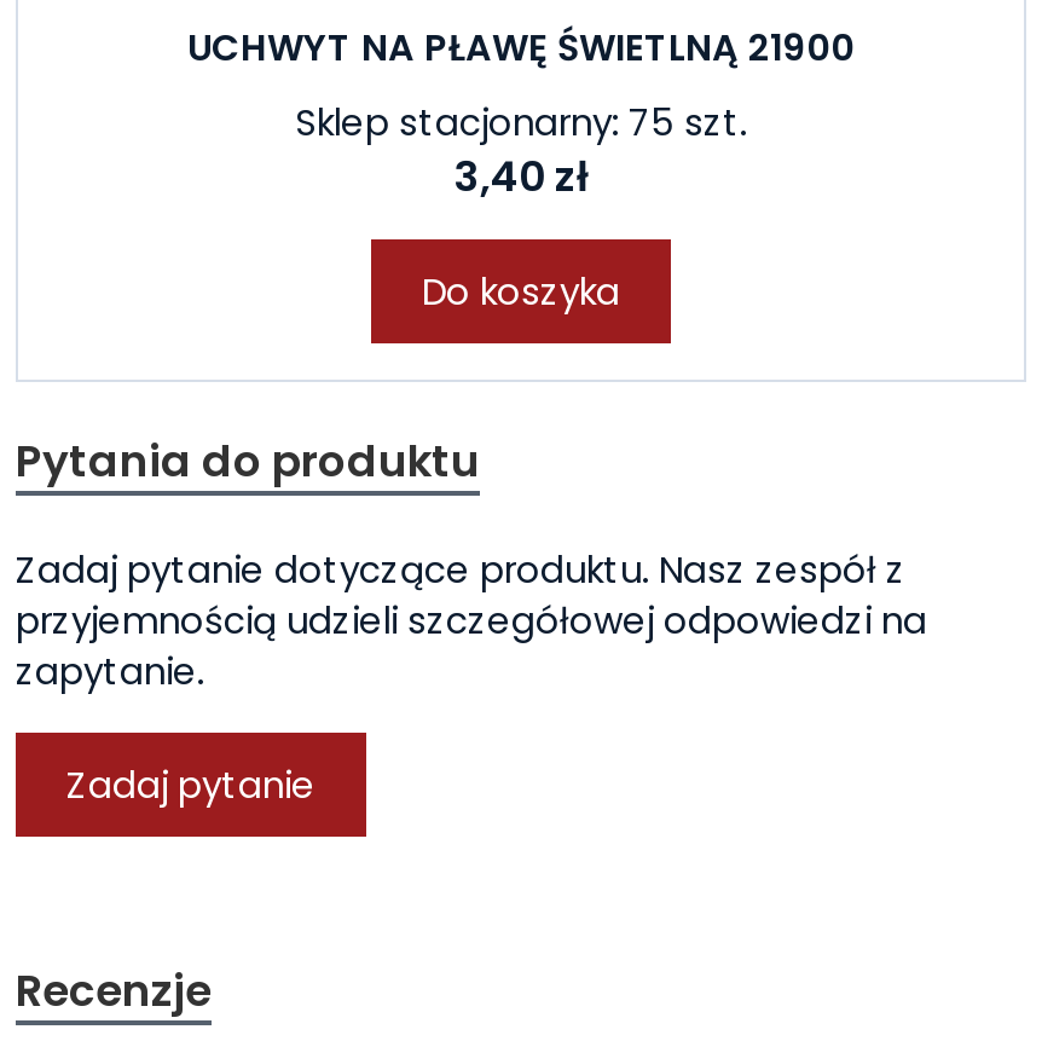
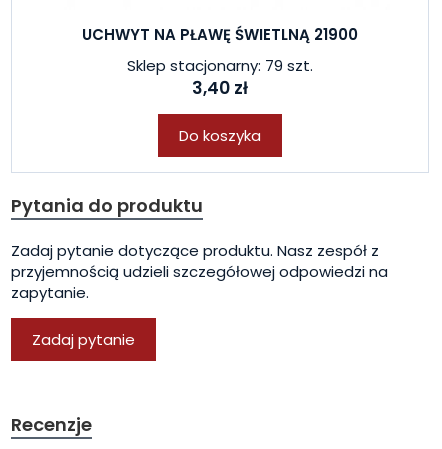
[295,97,747,148] Sklep stacjonarny: 75 szt. -> [127,55,313,76] Sklep stacjonarny: 79 szt.

